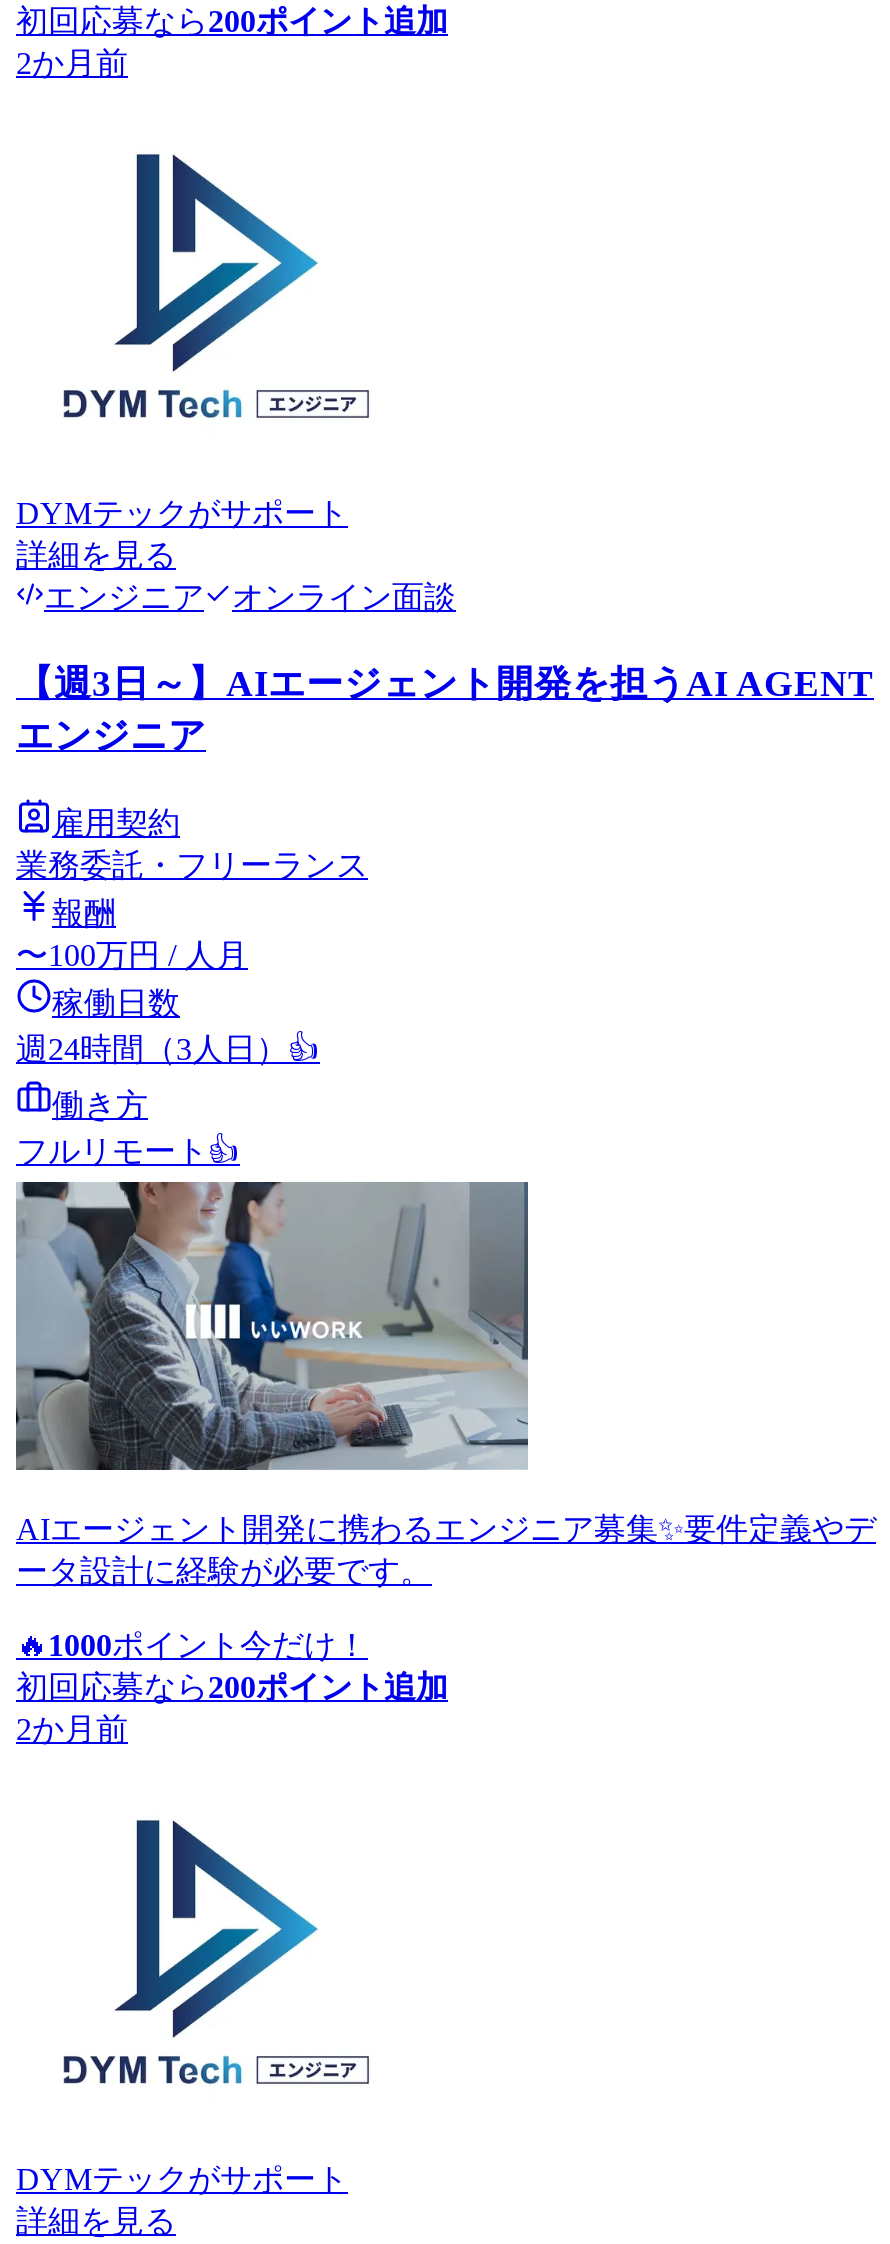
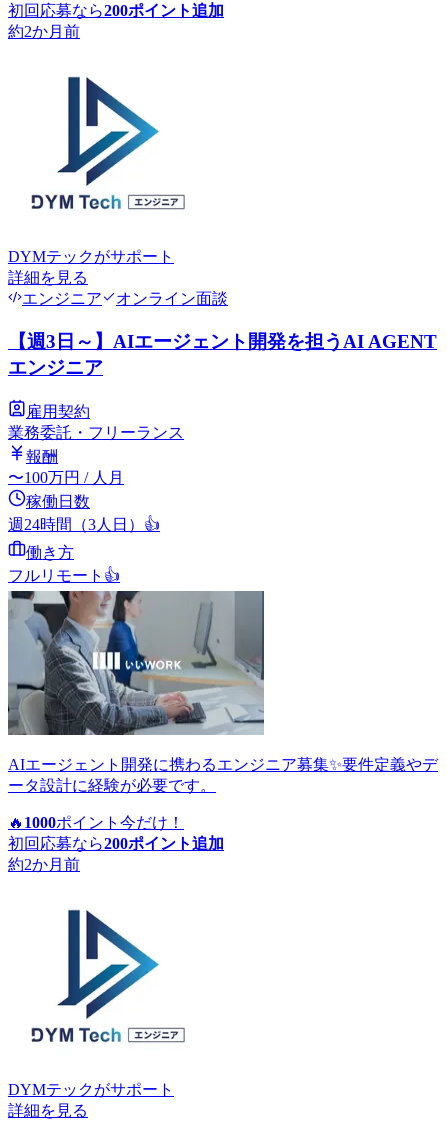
[16,46,128,80] 2か月前 -> [8,23,80,40] 約2か月前
[16,1713,128,1747] 2か月前 -> [8,856,80,873] 約2か月前

